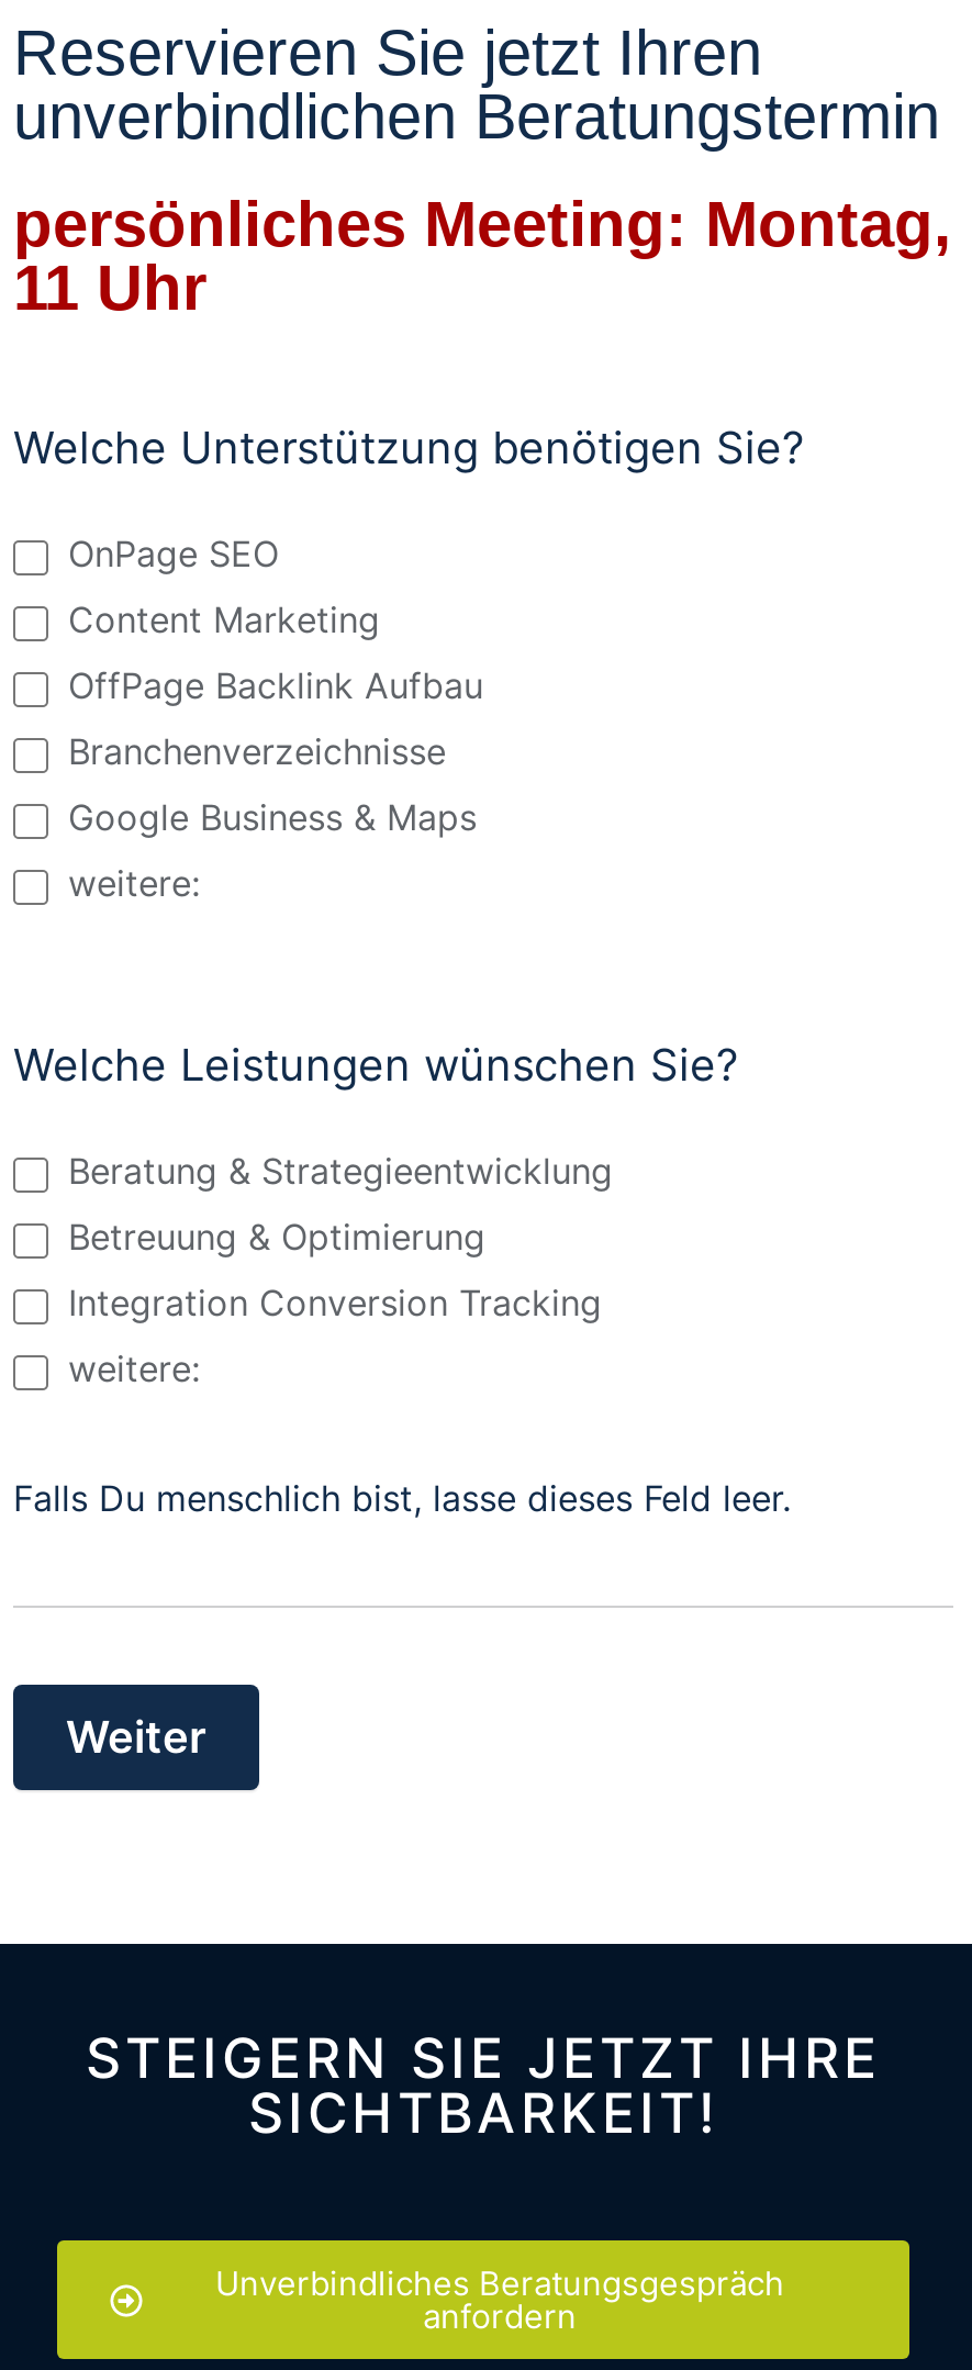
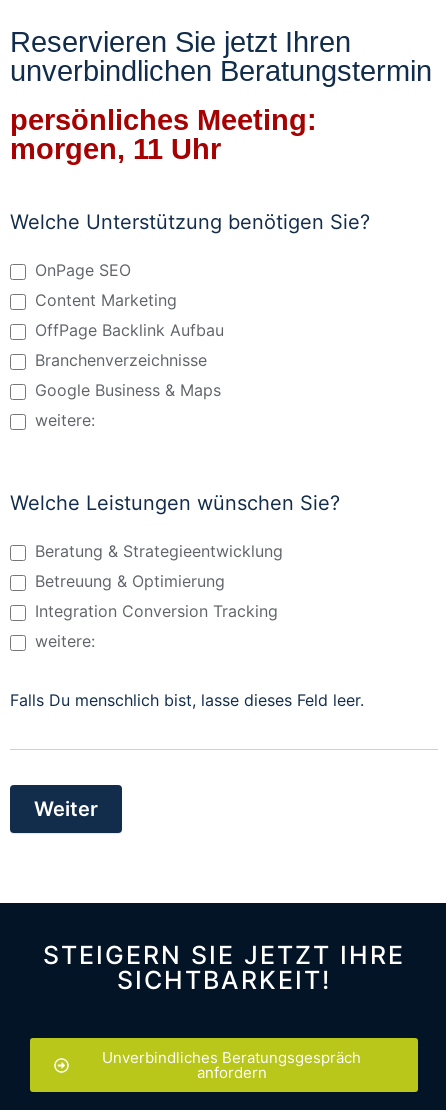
[13,189,951,323] persönliches Meeting: Montag, | 11 Uhr -> [10,104,317,165] persönliches Meeting: | morgen, 11 Uhr

